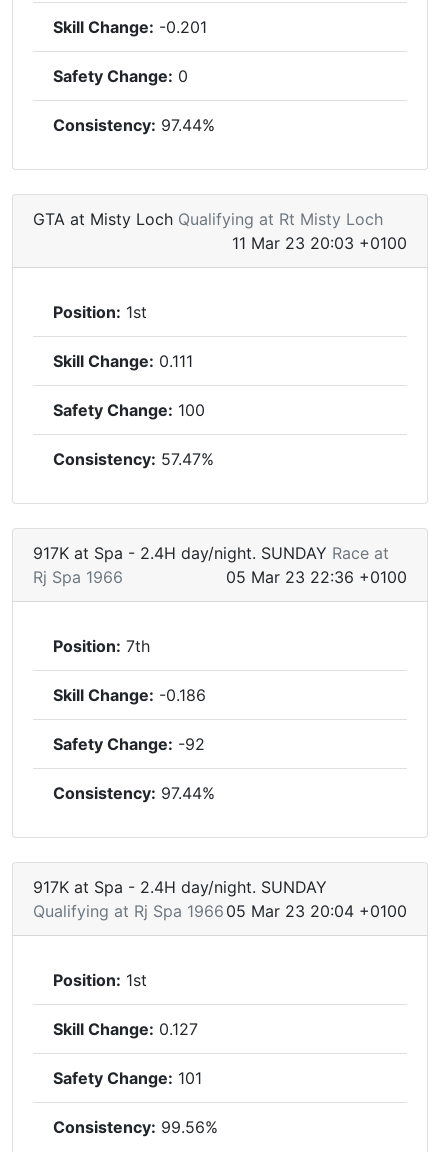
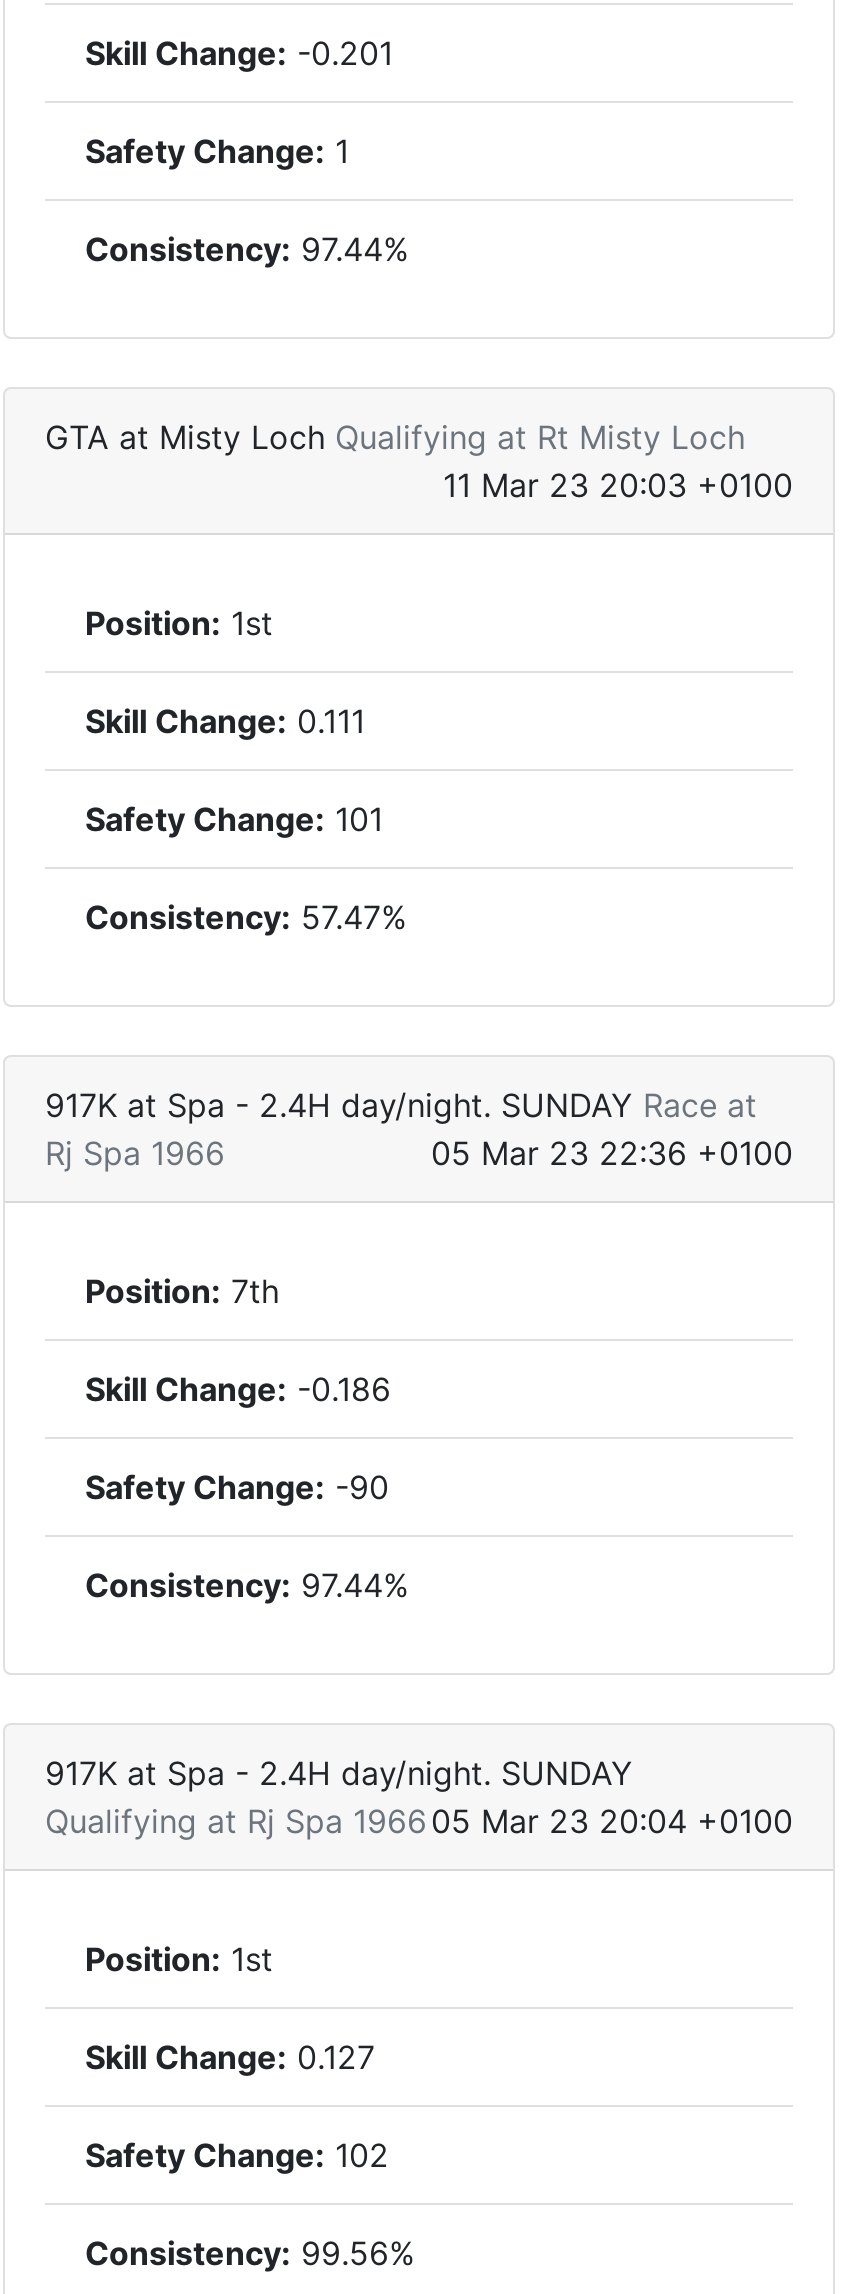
[53,66,188,86] Safety Change: 0 -> [85,131,349,171] Safety Change: 1
[53,400,205,420] Safety Change: 100 -> none
[53,734,205,754] Safety Change: -92 -> [85,1467,389,1507] Safety Change: -90
none -> [85,2135,389,2175] Safety Change: 102
moved [53,1068,202,1088] -> [85,799,383,839]: Safety Change: 101

